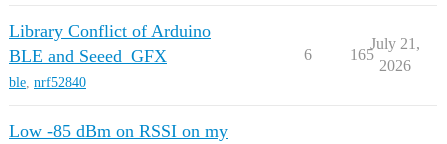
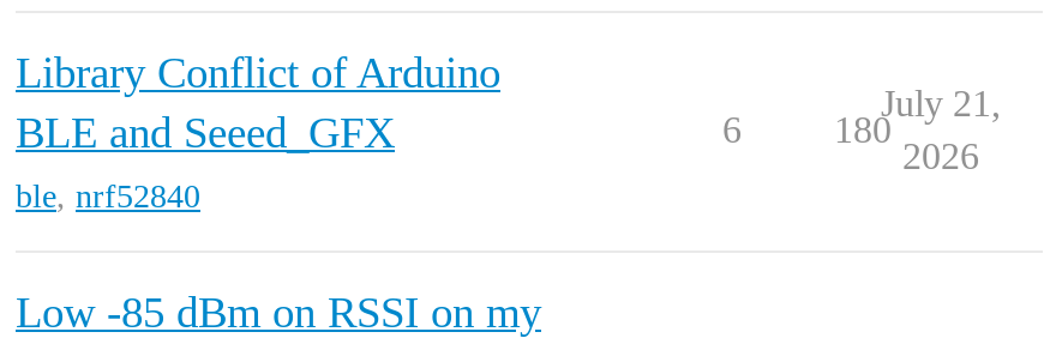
[350,46,374,63] 165 -> [834,109,892,150] 180

